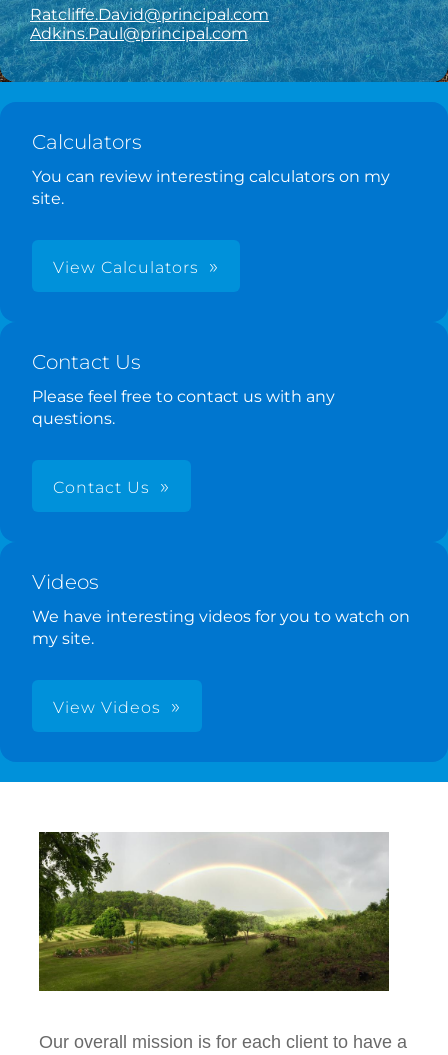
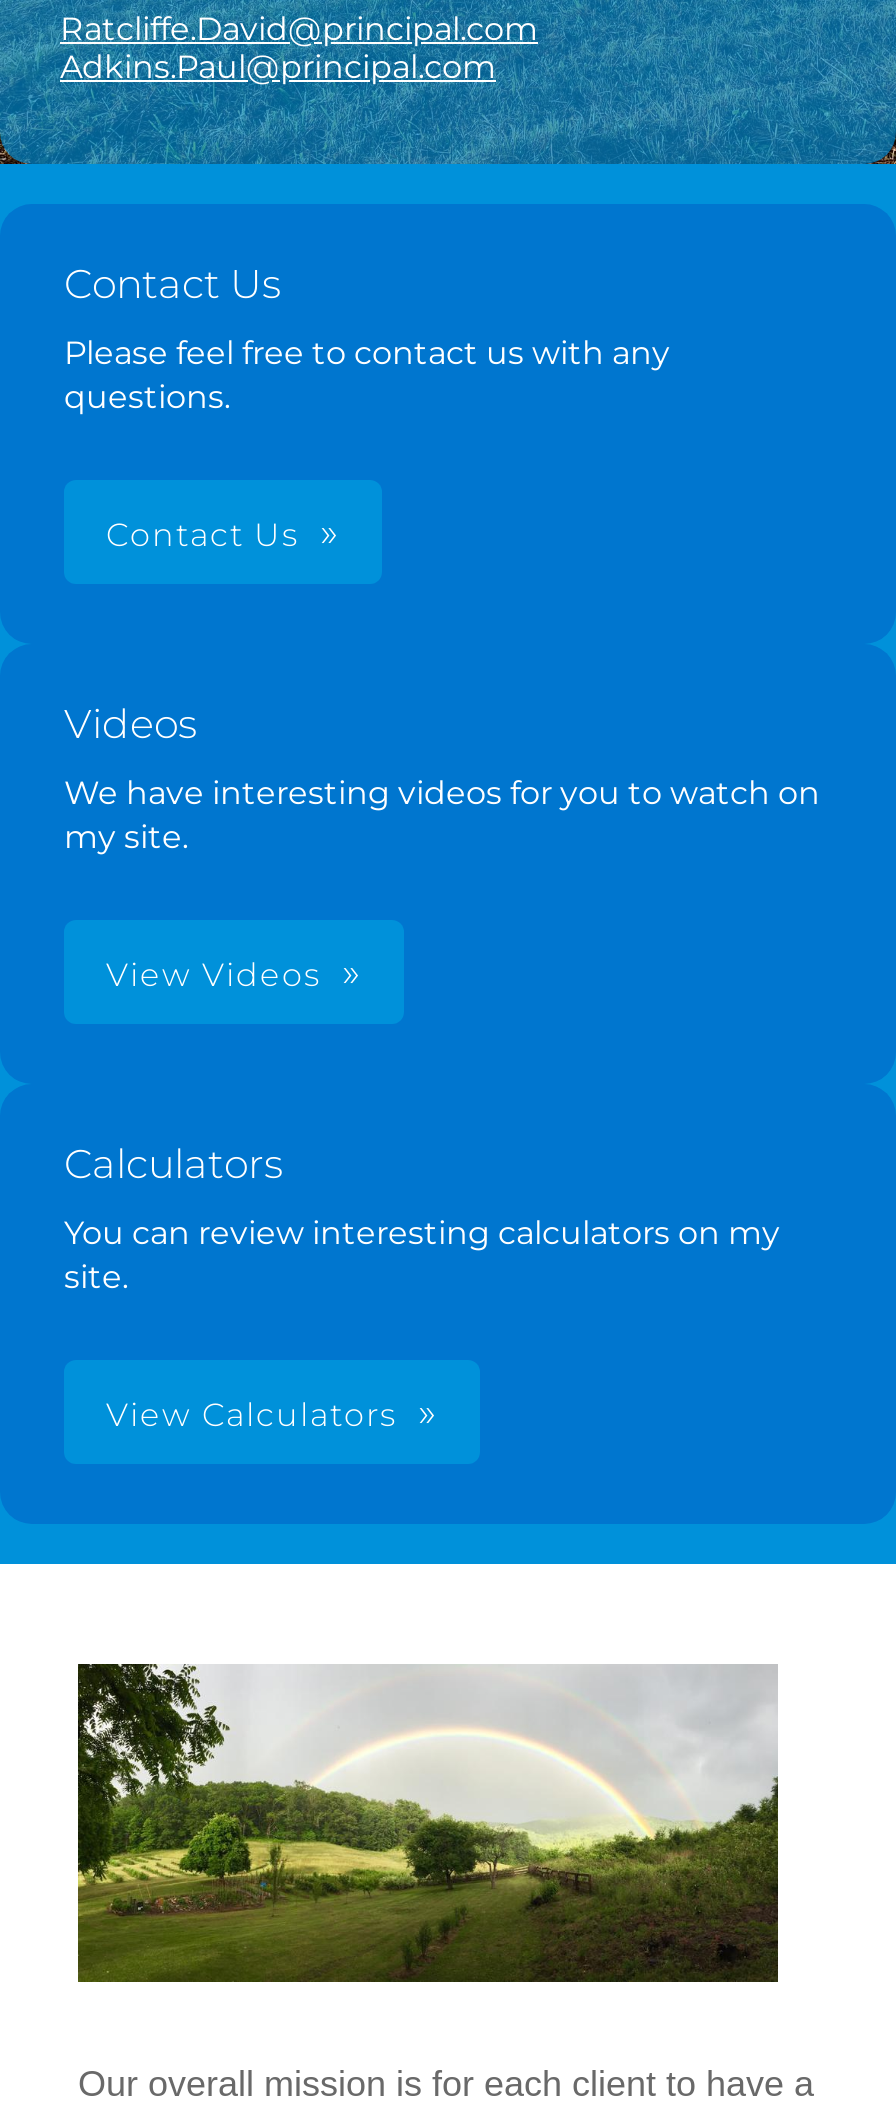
moved [32,130,390,208] -> [64,1140,780,1296]: Calculators | You can review interesting calculators on my | site.
moved [53,258,199,277] -> [106,1396,398,1434]: View Calculators
moved [32,350,410,717] -> [64,260,820,994]: Contact Us | Please feel free to contact us with any | questions. | Contact Us | Videos | We have interesting videos for you to watch on | my site. | View Videos

